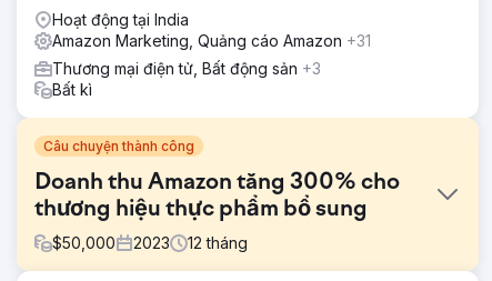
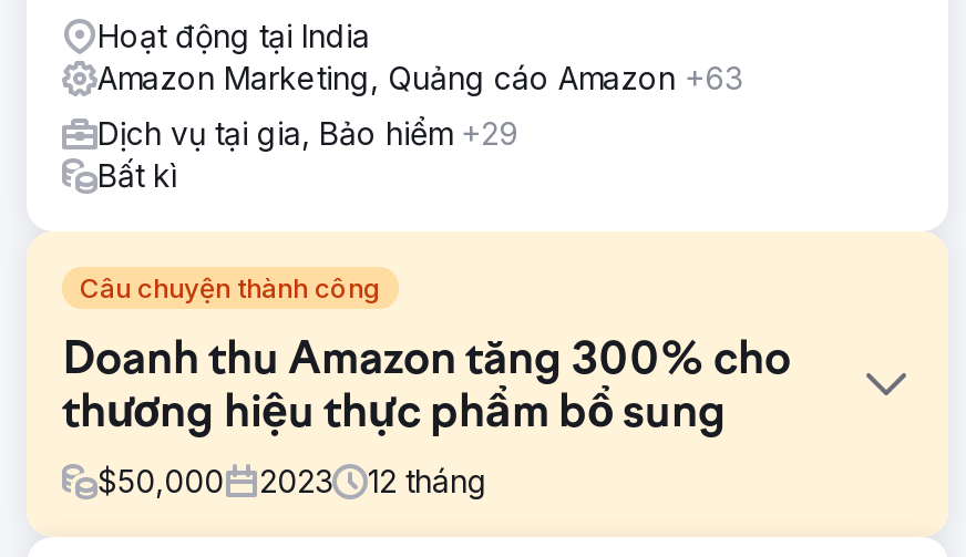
[52,31,371,50] Amazon Marketing, Quảng cáo Amazon +31 -> [97,59,742,96] Amazon Marketing, Quảng cáo Amazon +63
[52,59,321,78] Thương mại điện tử, Bất động sản +3 -> [97,114,518,152] Dịch vụ tại gia, Bảo hiểm +29

